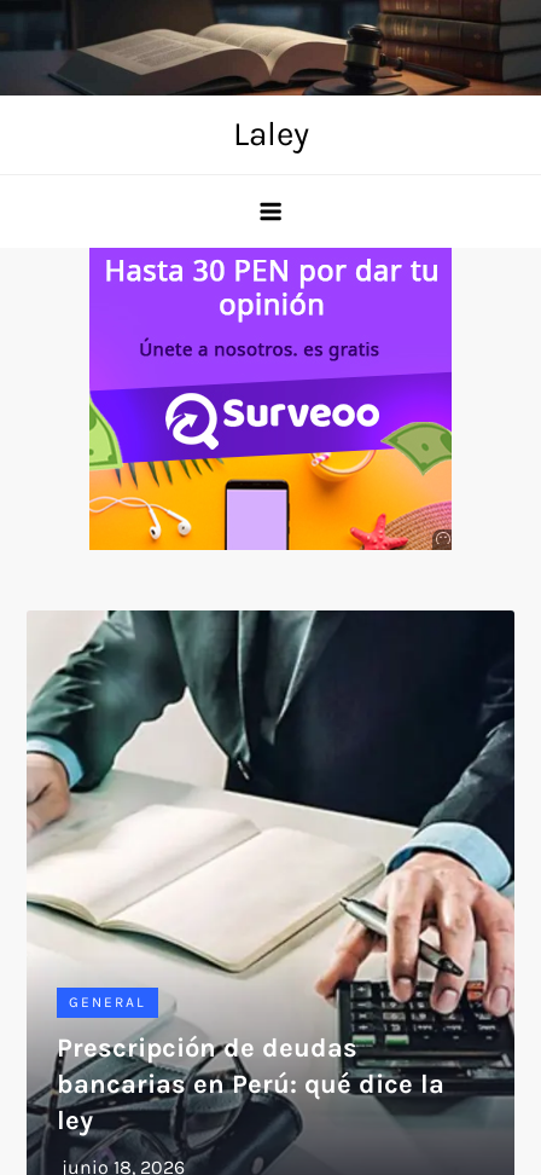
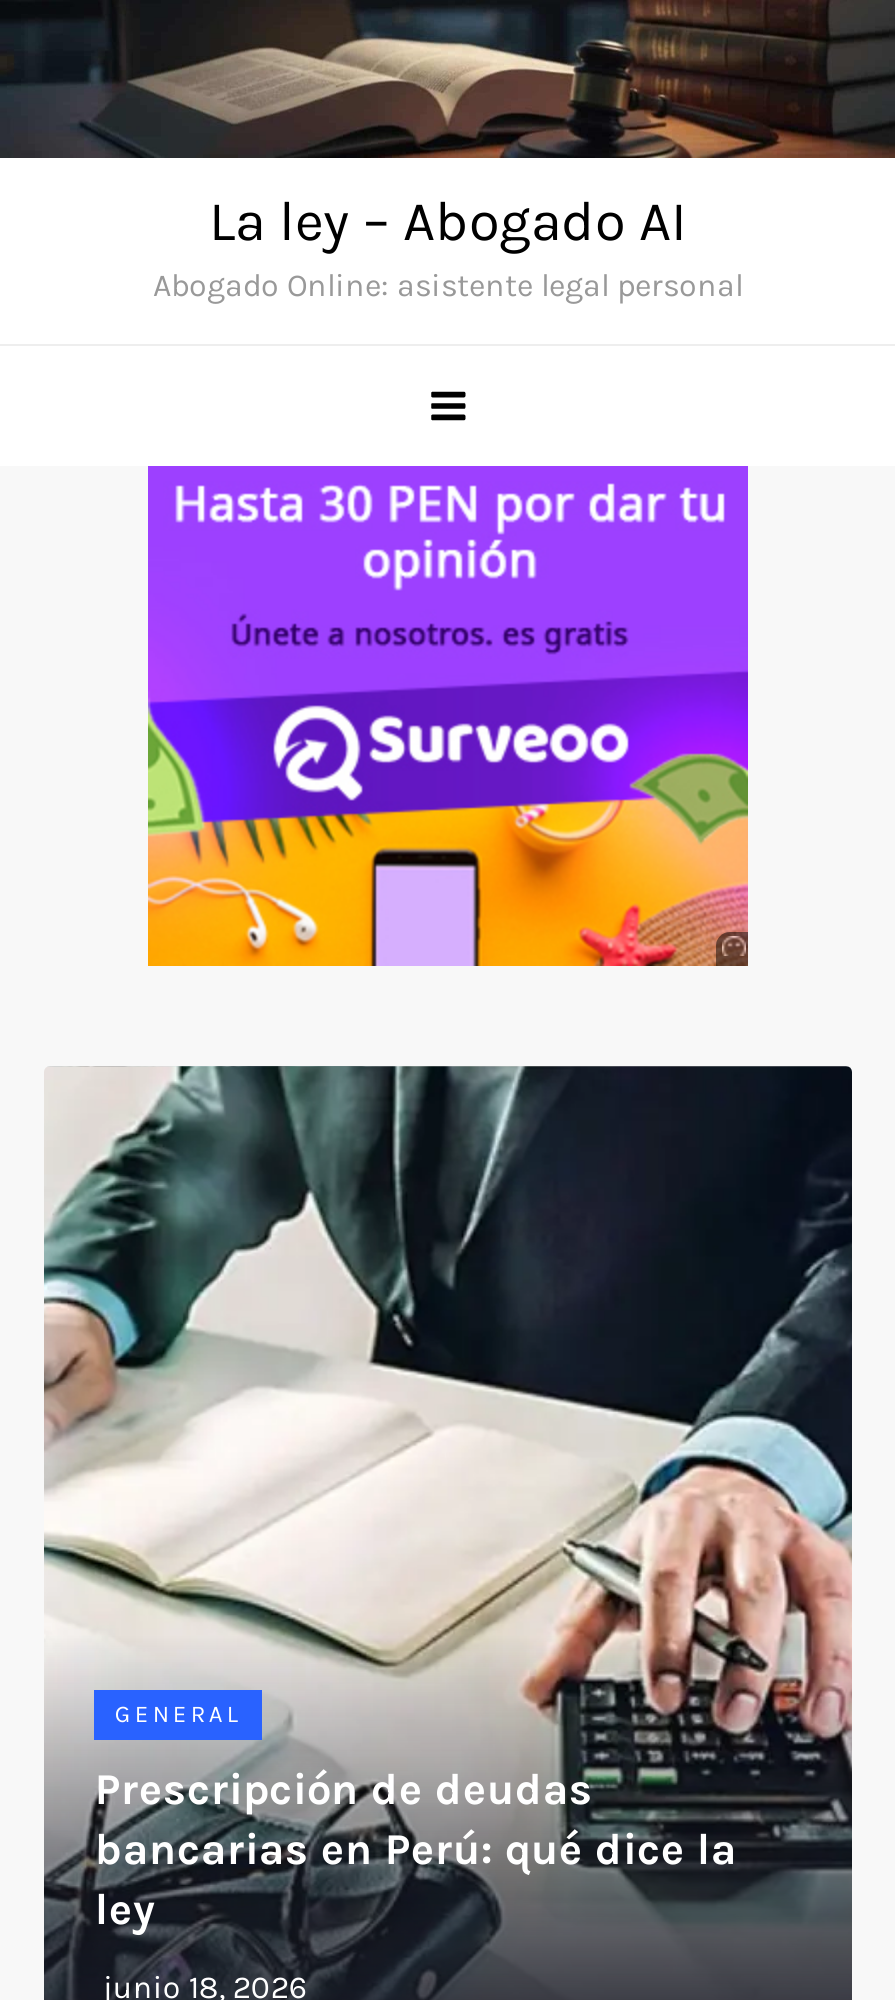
[232,113,309,153] Laley -> [153,187,743,303] La ley – Abogado AI | Abogado Online: asistente legal personal

